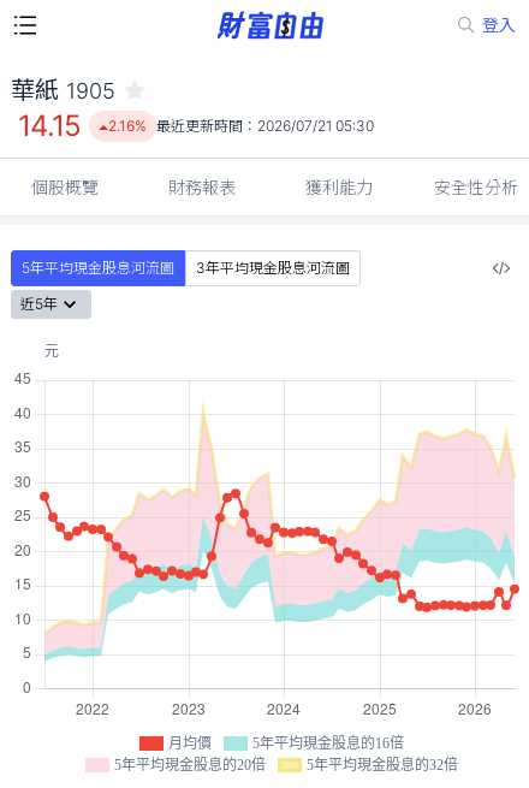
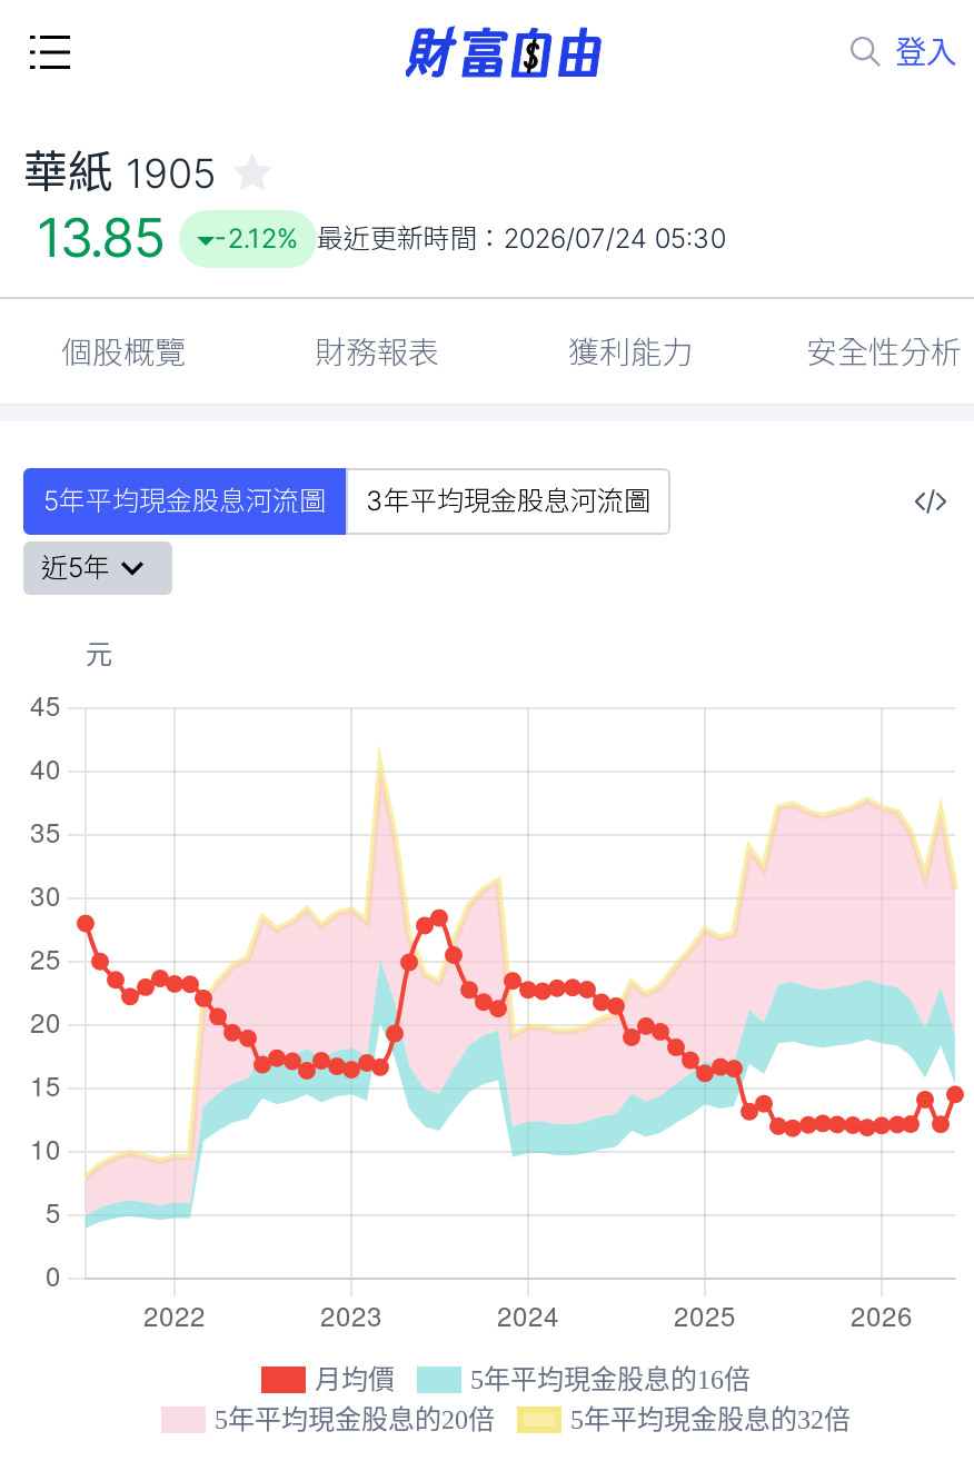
[18,108,82,143] 14.15 -> [37,206,165,270] 13.85
[108,117,374,135] 2.16% 最近更新時間：2026/07/21 05:30 -> [214,221,726,255] -2.12% 最近更新時間：2026/07/24 05:30

